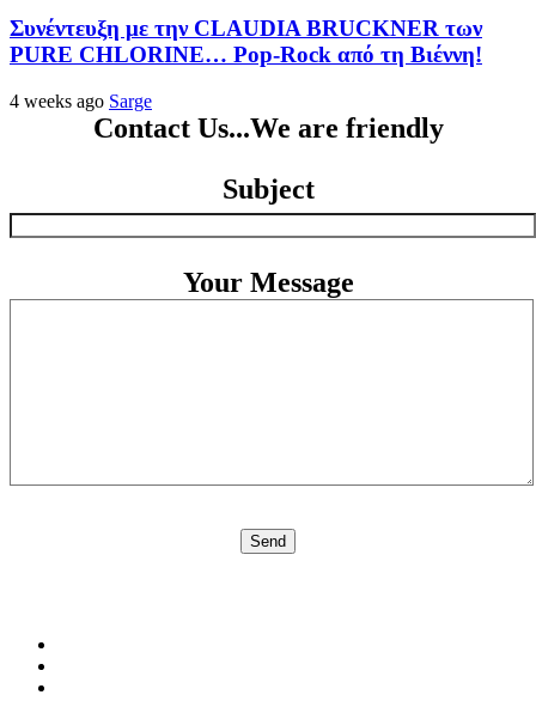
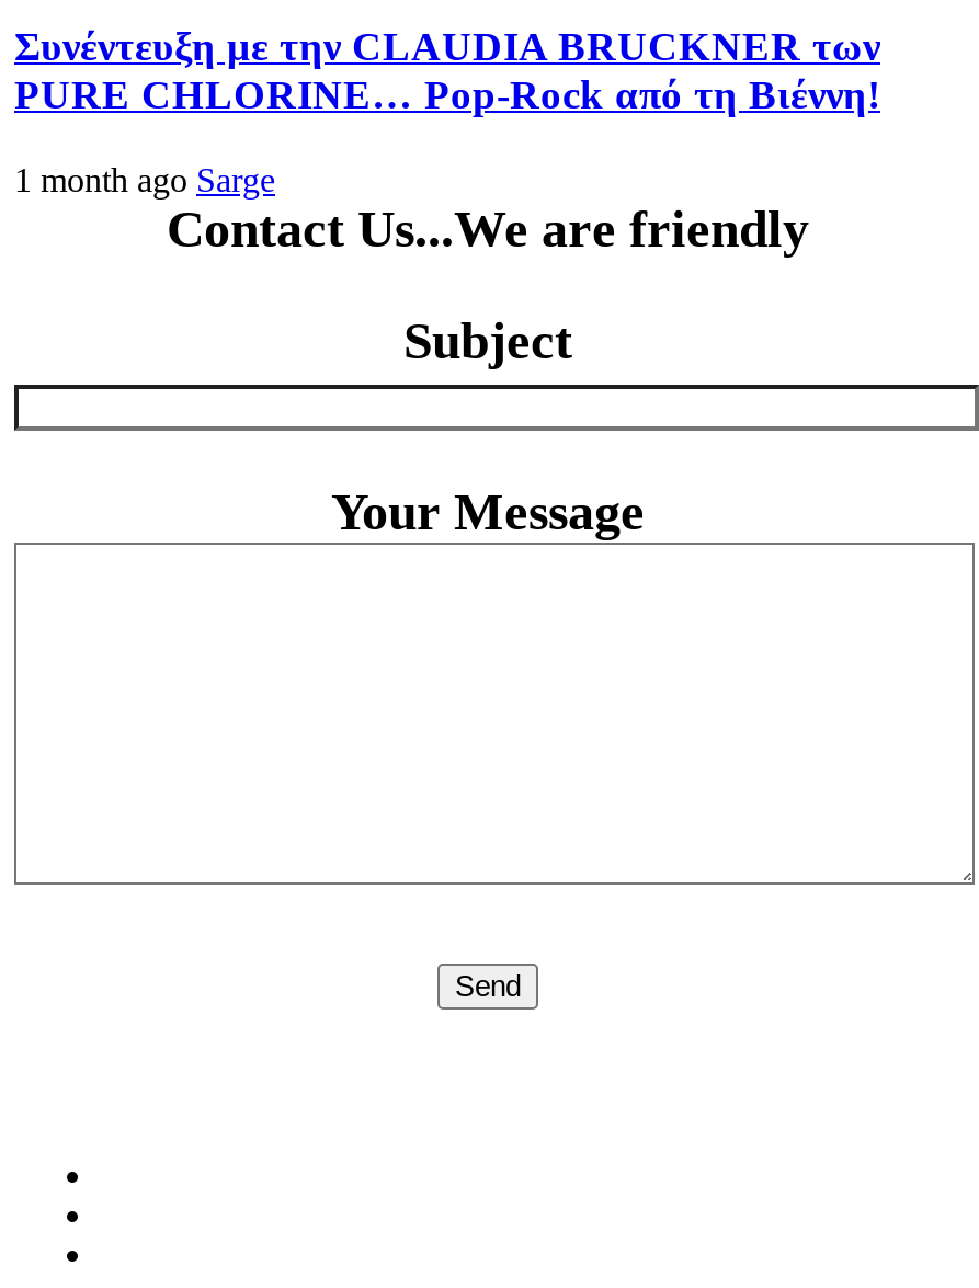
[10,91,152,111] 4 weeks ago Sarge -> [14,161,275,198] 1 month ago Sarge

